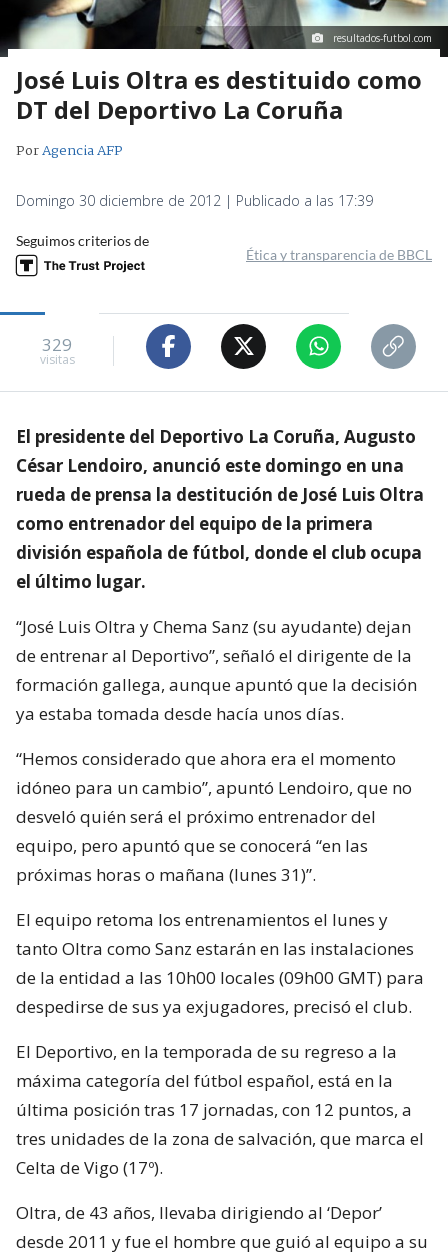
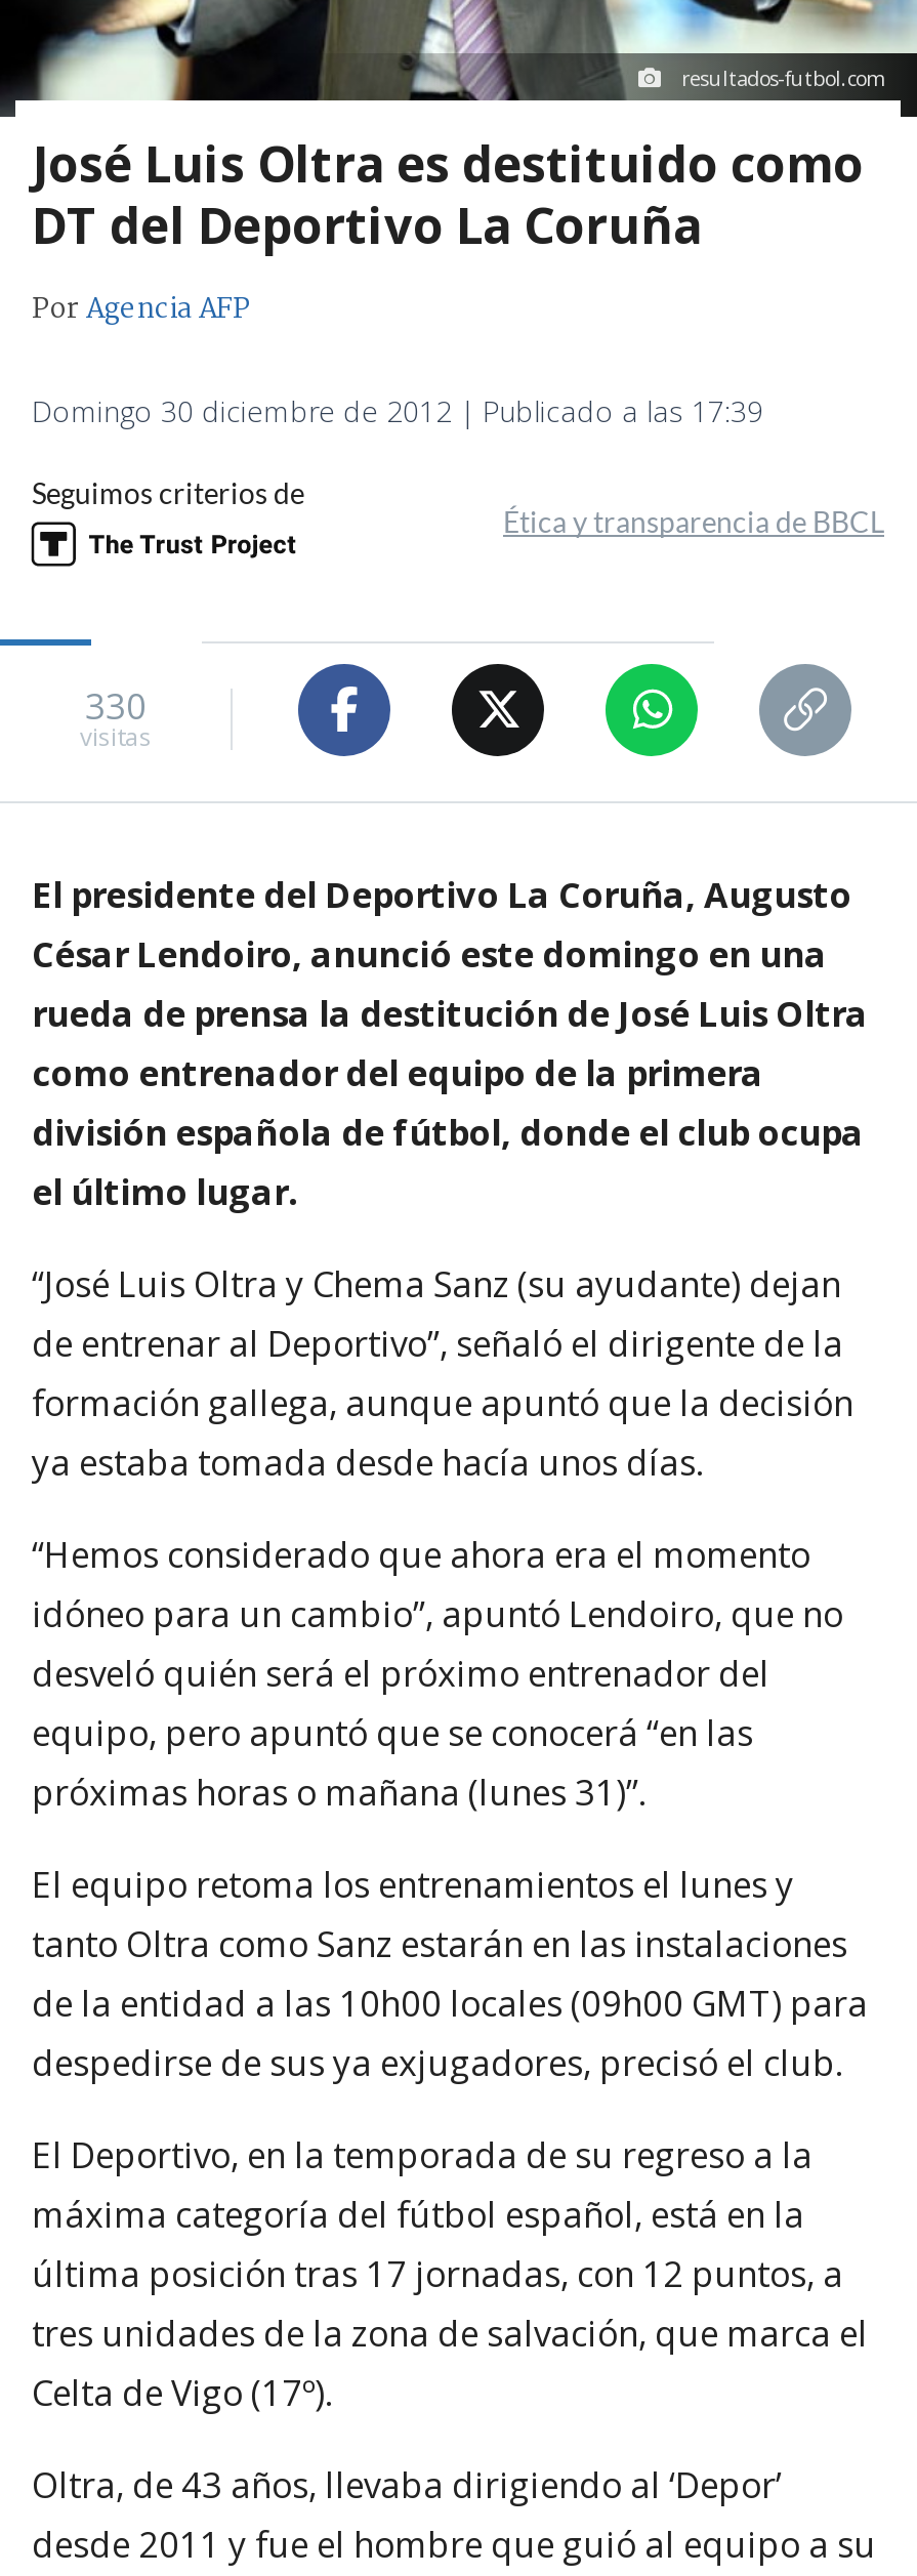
[42,333,72,356] 329 -> [85,683,147,730] 330

